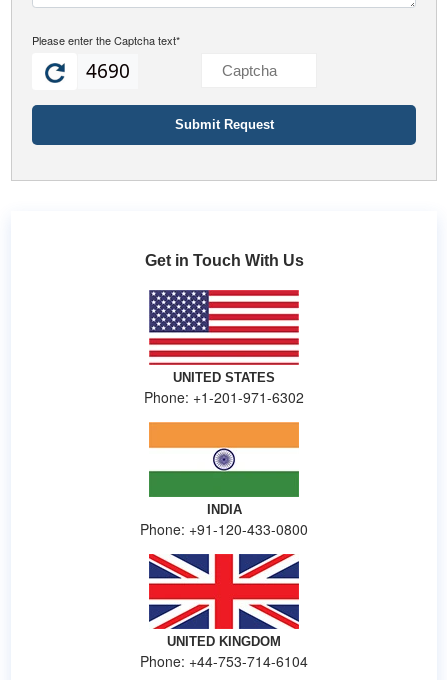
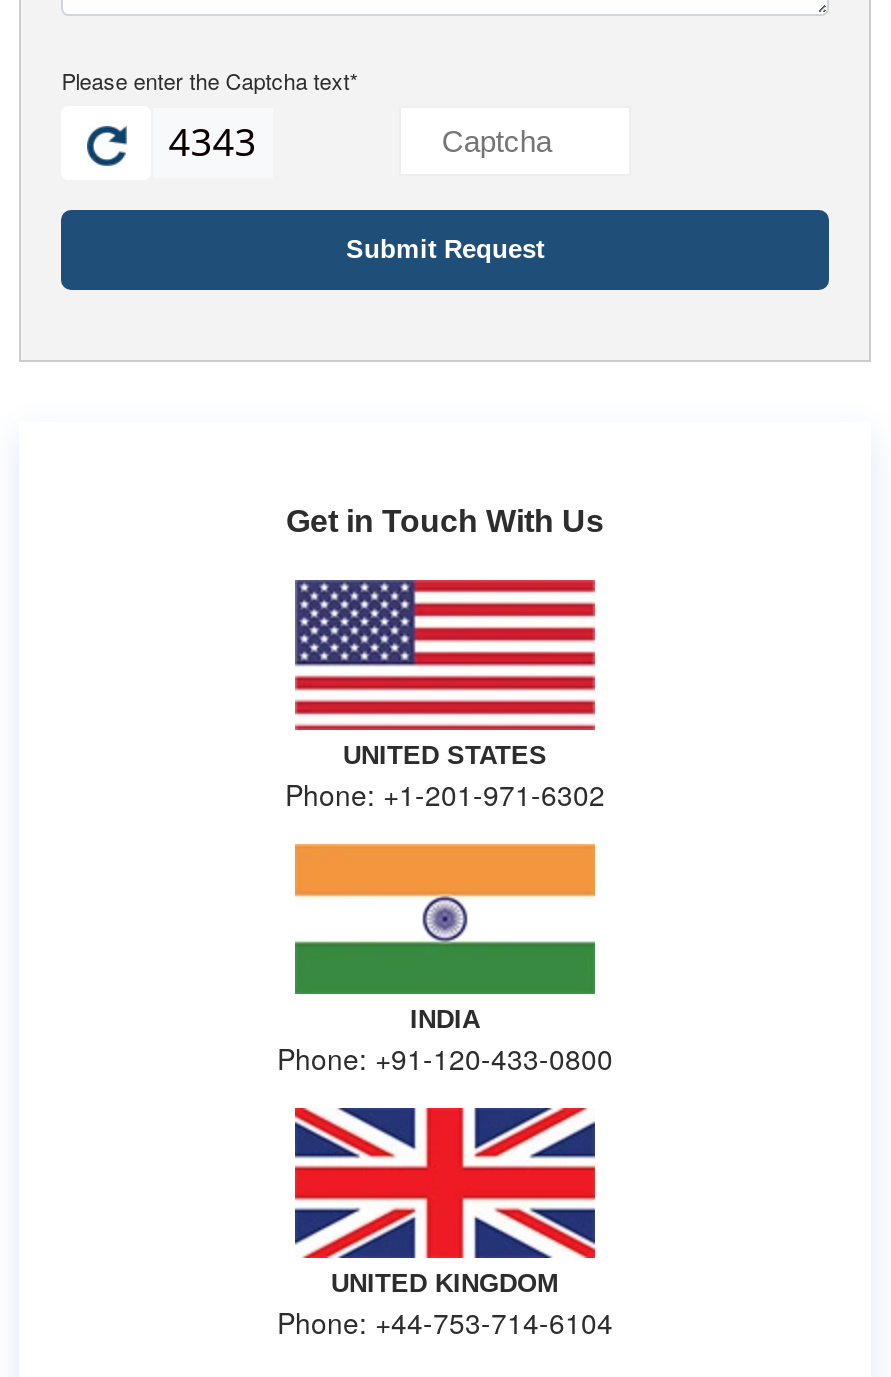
[86,58,130,84] 4690 -> [169,117,257,169] 4343

